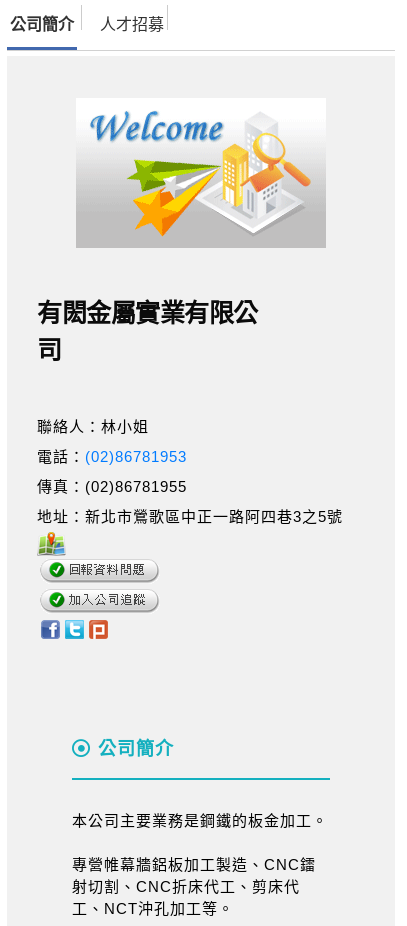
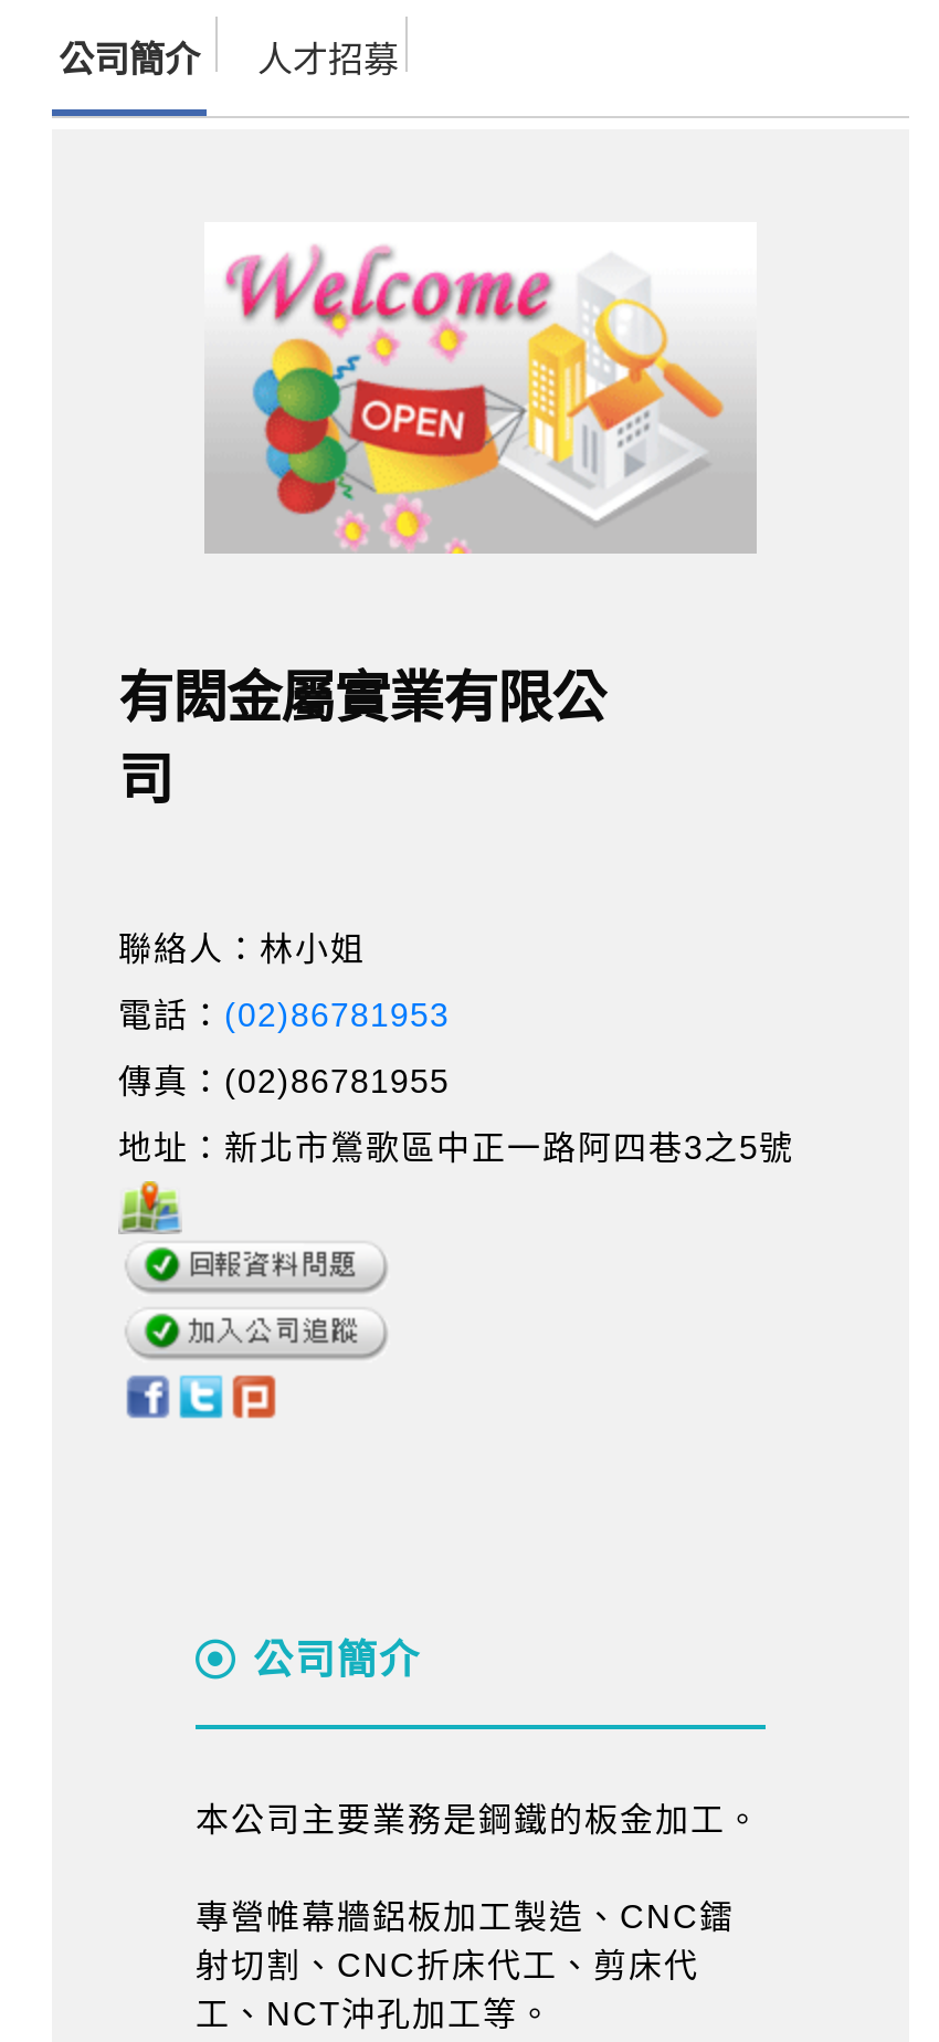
[86,109,234,248] [image] -> [224,244,556,556] [image]

